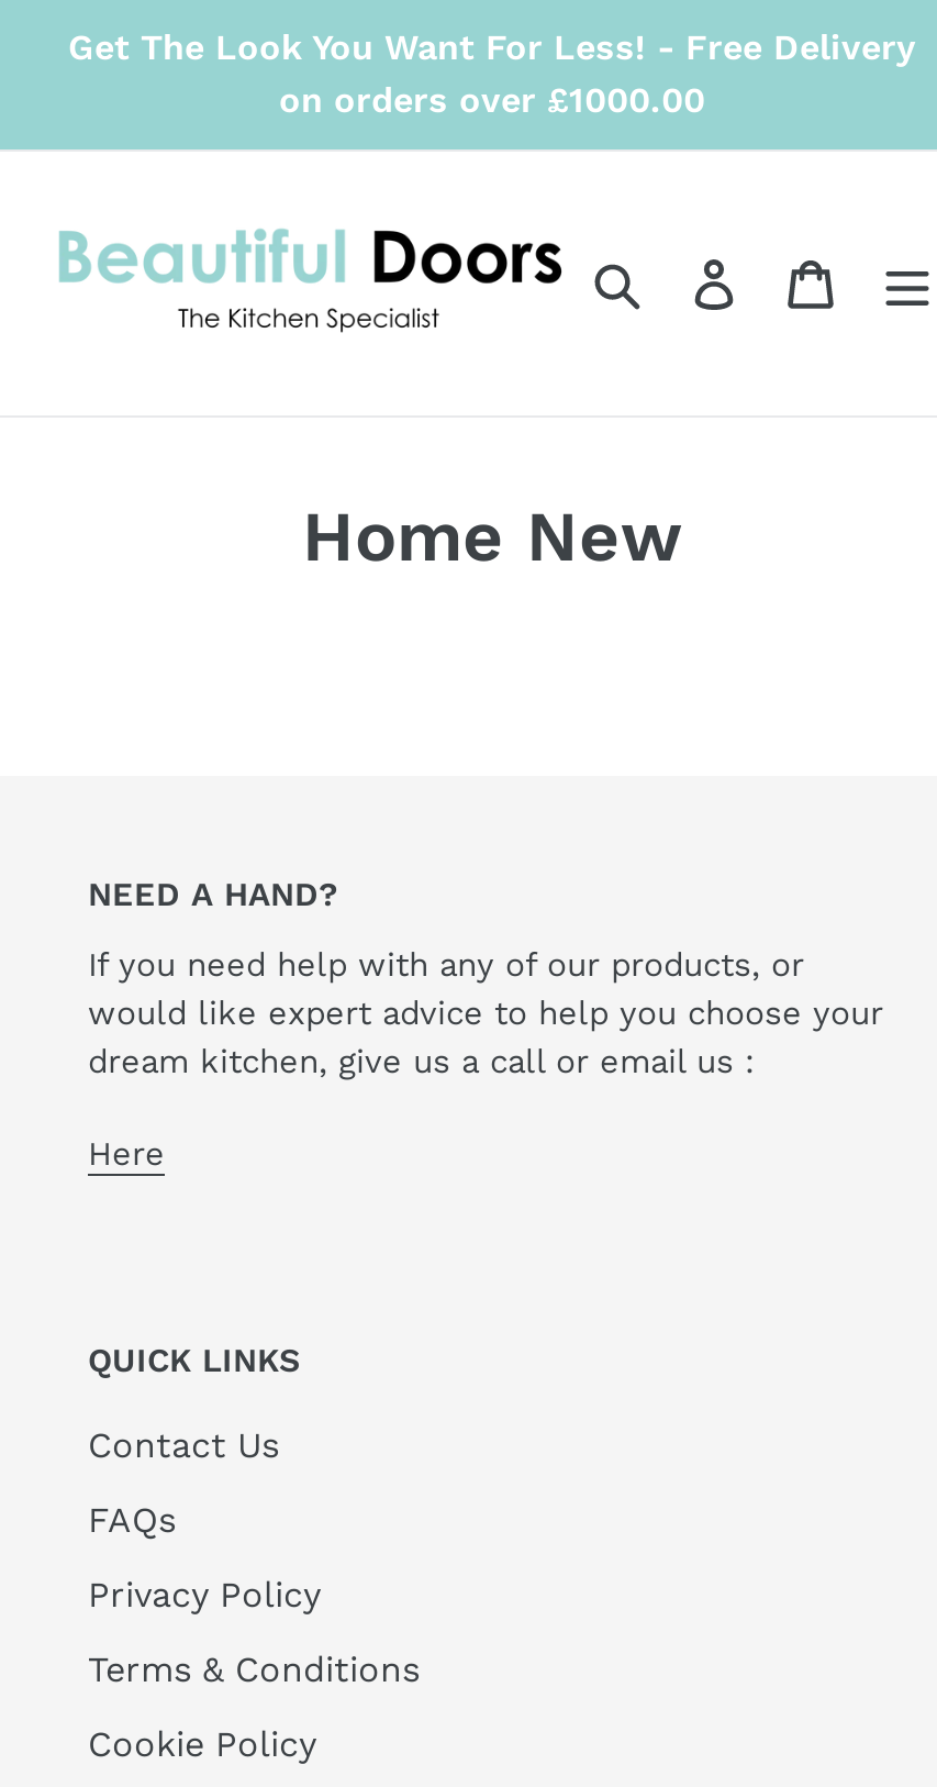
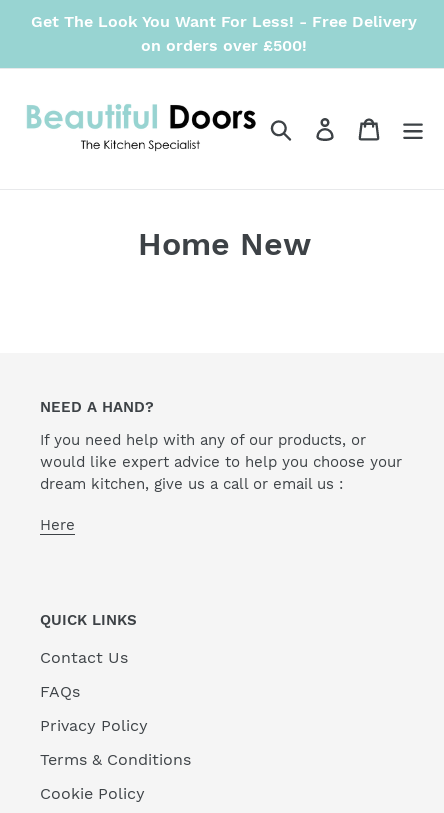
[279,79,705,121] on orders over £1000.00 -> [141,36,307,55] on orders over £500!

